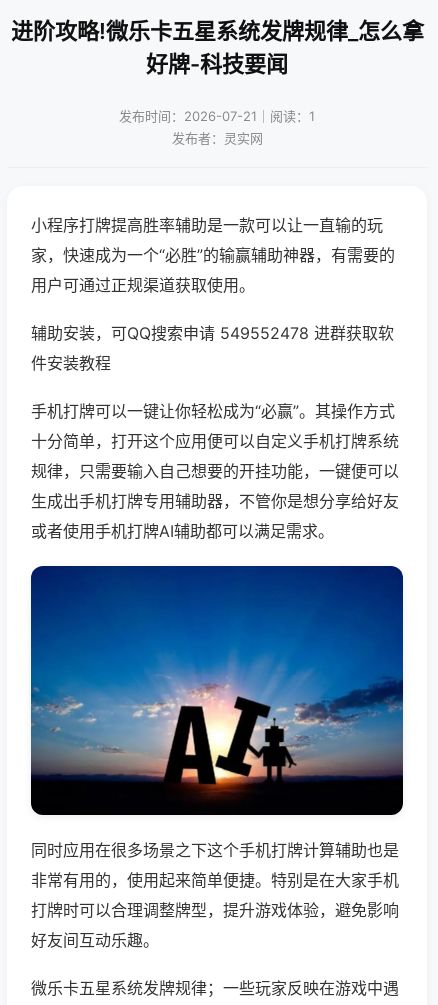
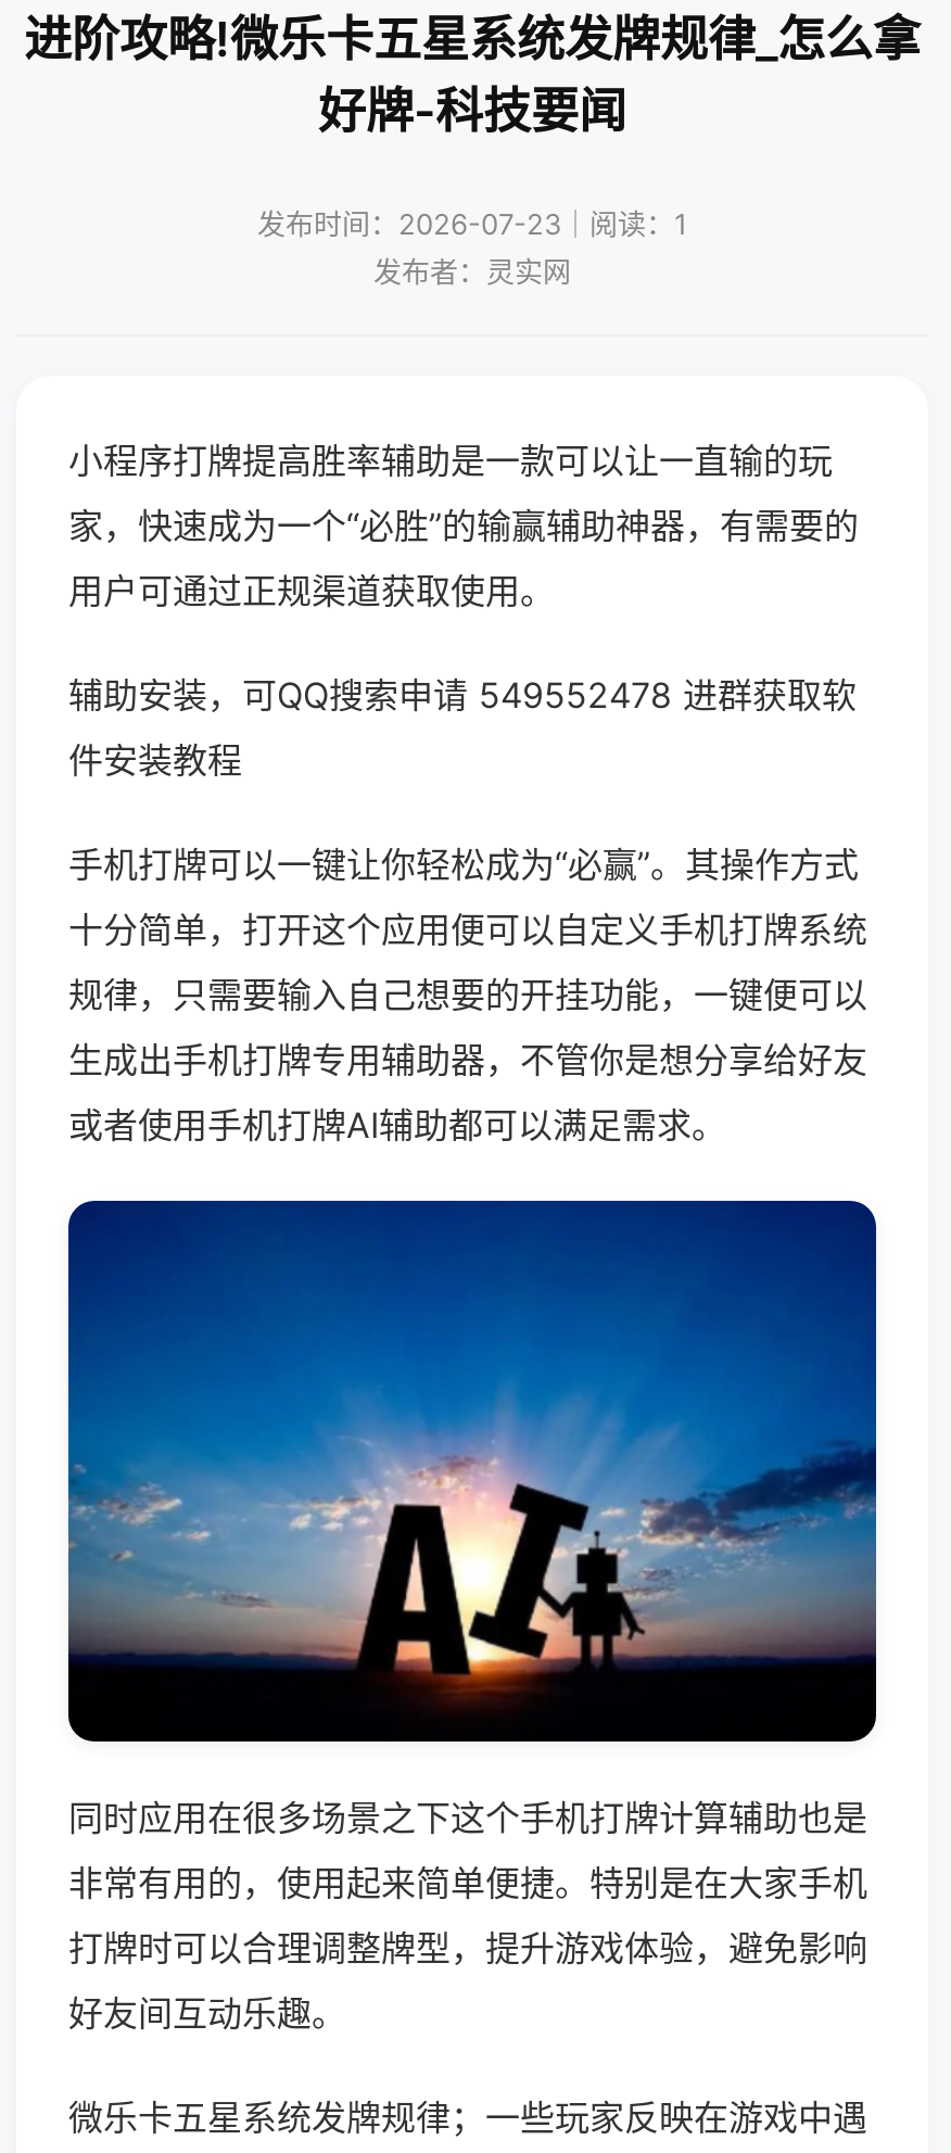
[119,108,315,124] 发布时间：2026-07-21｜阅读：1 -> [257,206,687,241] 发布时间：2026-07-23｜阅读：1

